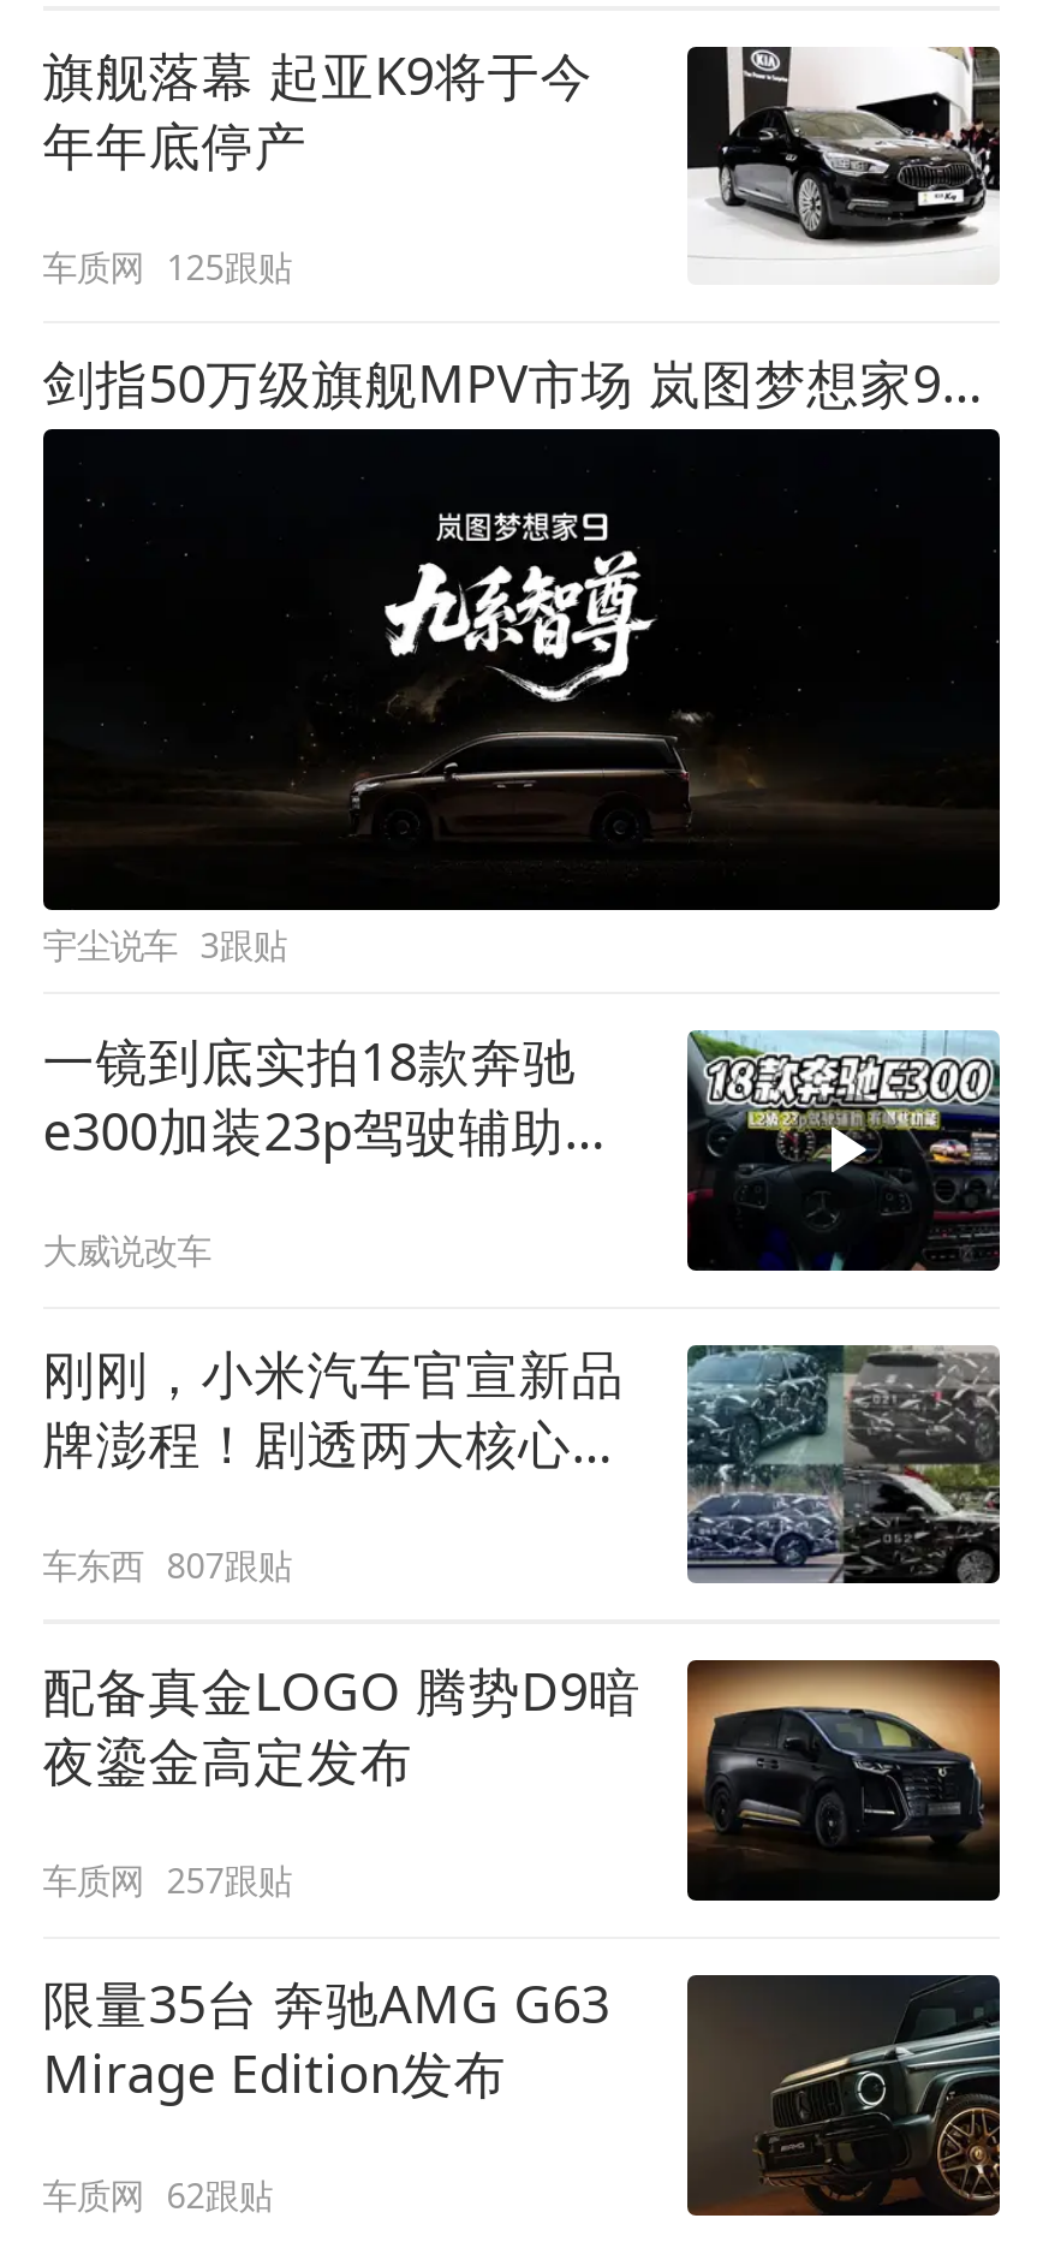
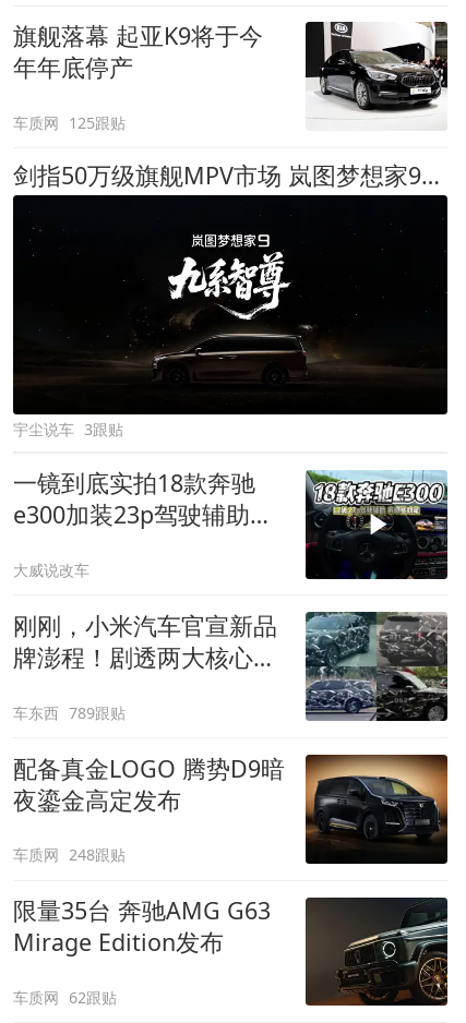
[43,1541,292,1587] 车东西 807跟贴 -> [13,702,126,723] 车东西 789跟贴
[43,1858,292,1903] 车质网 257跟贴 -> [13,844,126,865] 车质网 248跟贴

